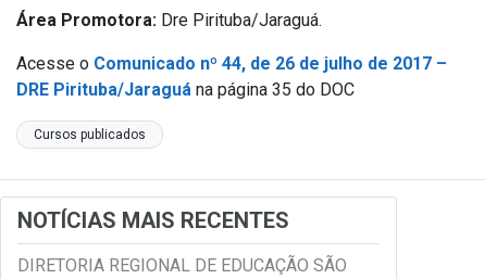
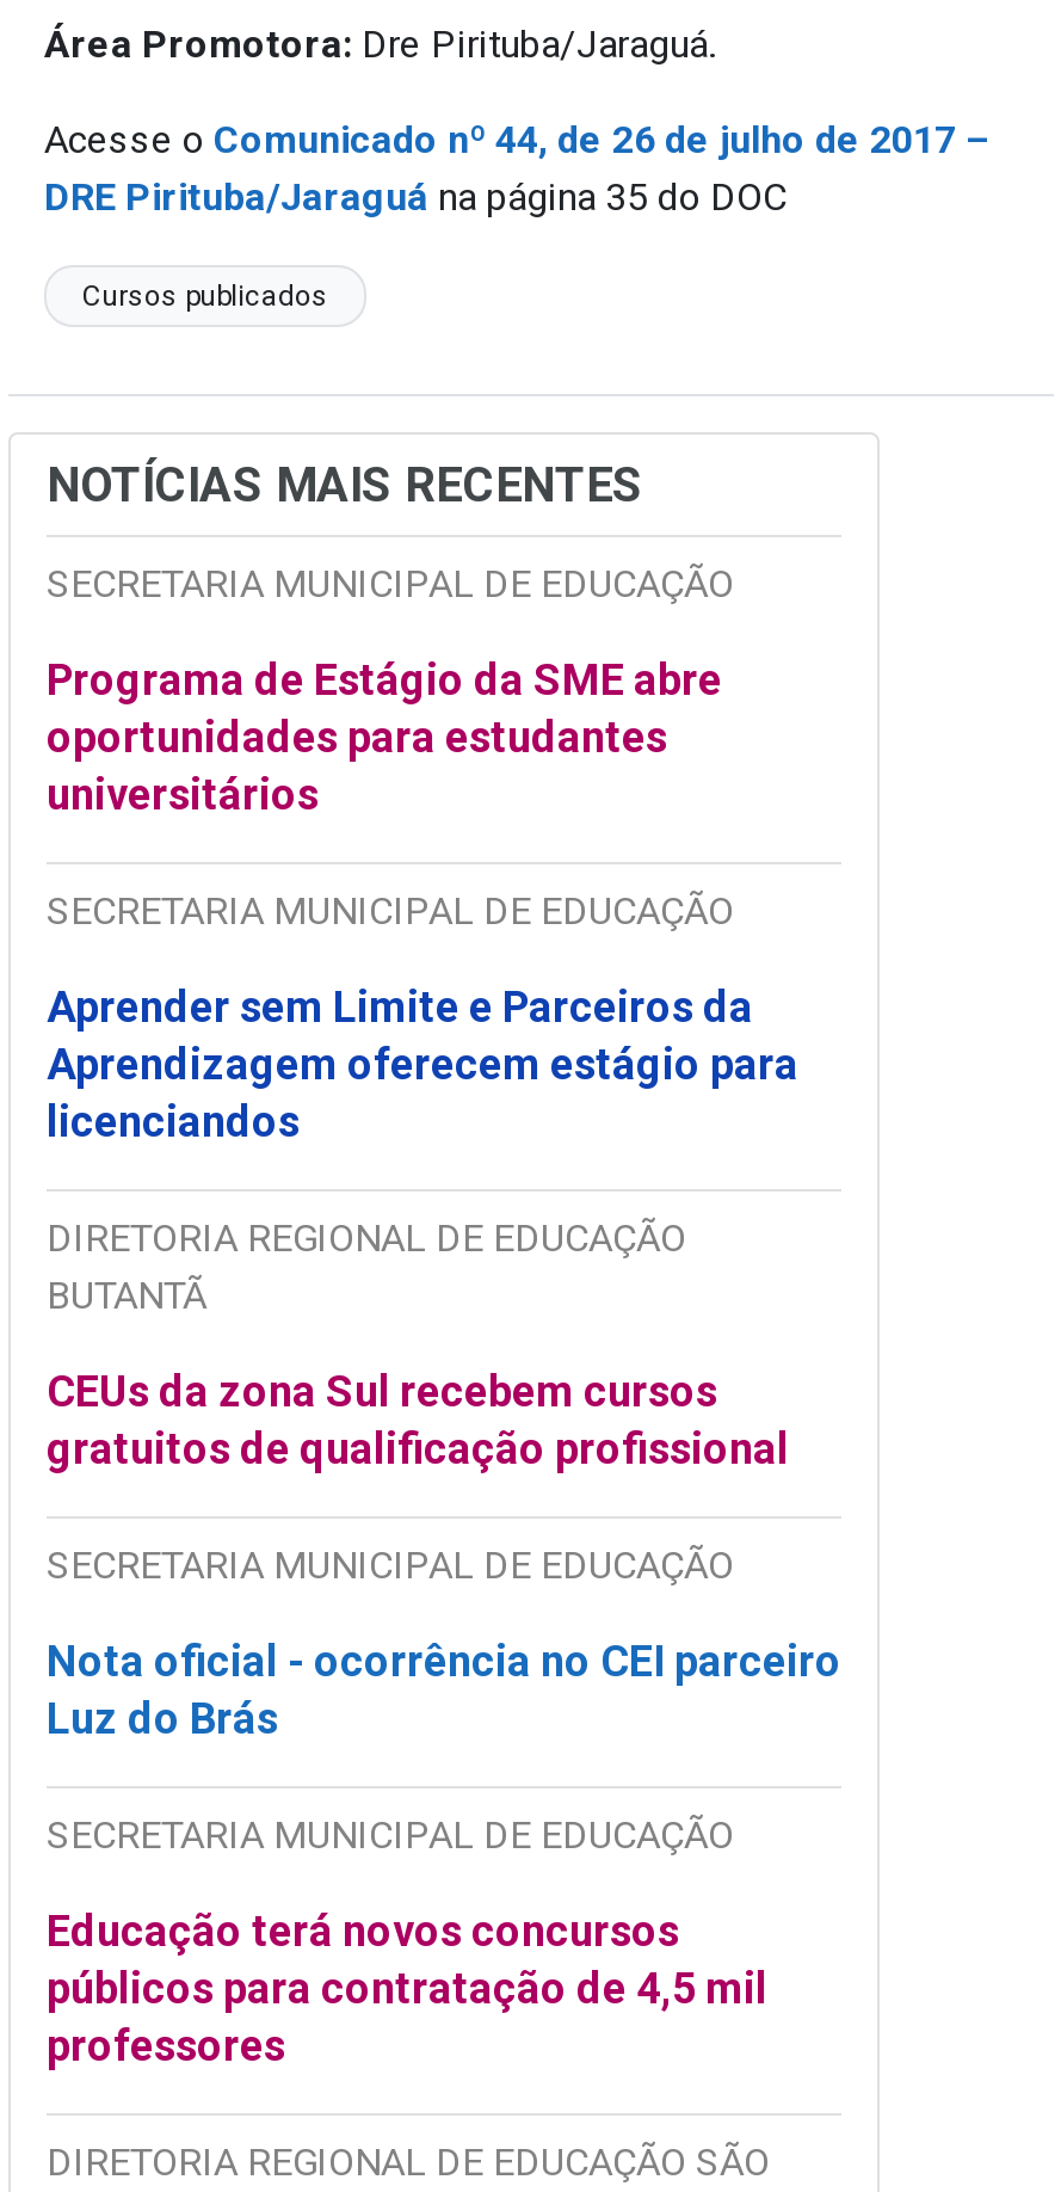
none -> [47,561,841,2070] SECRETARIA MUNICIPAL DE EDUCAÇÃO | Programa de Estágio da SME abre | oportunidades para estudantes | universitários | SECRETARIA MUNICIPAL DE EDUCAÇÃO | Aprender sem Limite e Parceiros da | Aprendizagem oferecem estágio para | licenciandos | DIRETORIA REGIONAL DE EDUCAÇÃO | BUTANTÃ | CEUs da zona Sul recebem cursos | gratuitos de qualificação profissional | SECRETARIA MUNICIPAL DE EDUCAÇÃO | Nota oficial - ocorrência no CEI parceiro | Luz do Brás | SECRETARIA MUNICIPAL DE EDUCAÇÃO | Educação terá novos concursos | públicos para contratação de 4,5 mil | professores

